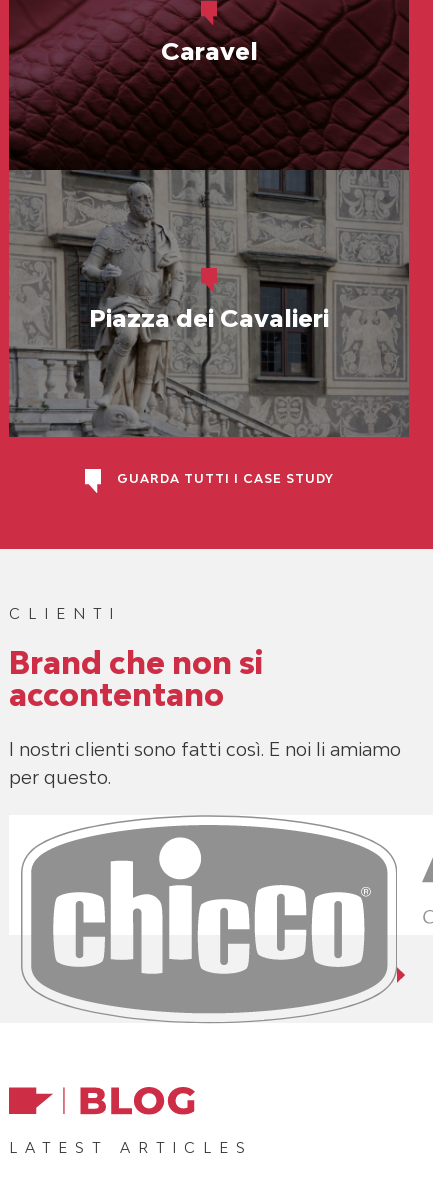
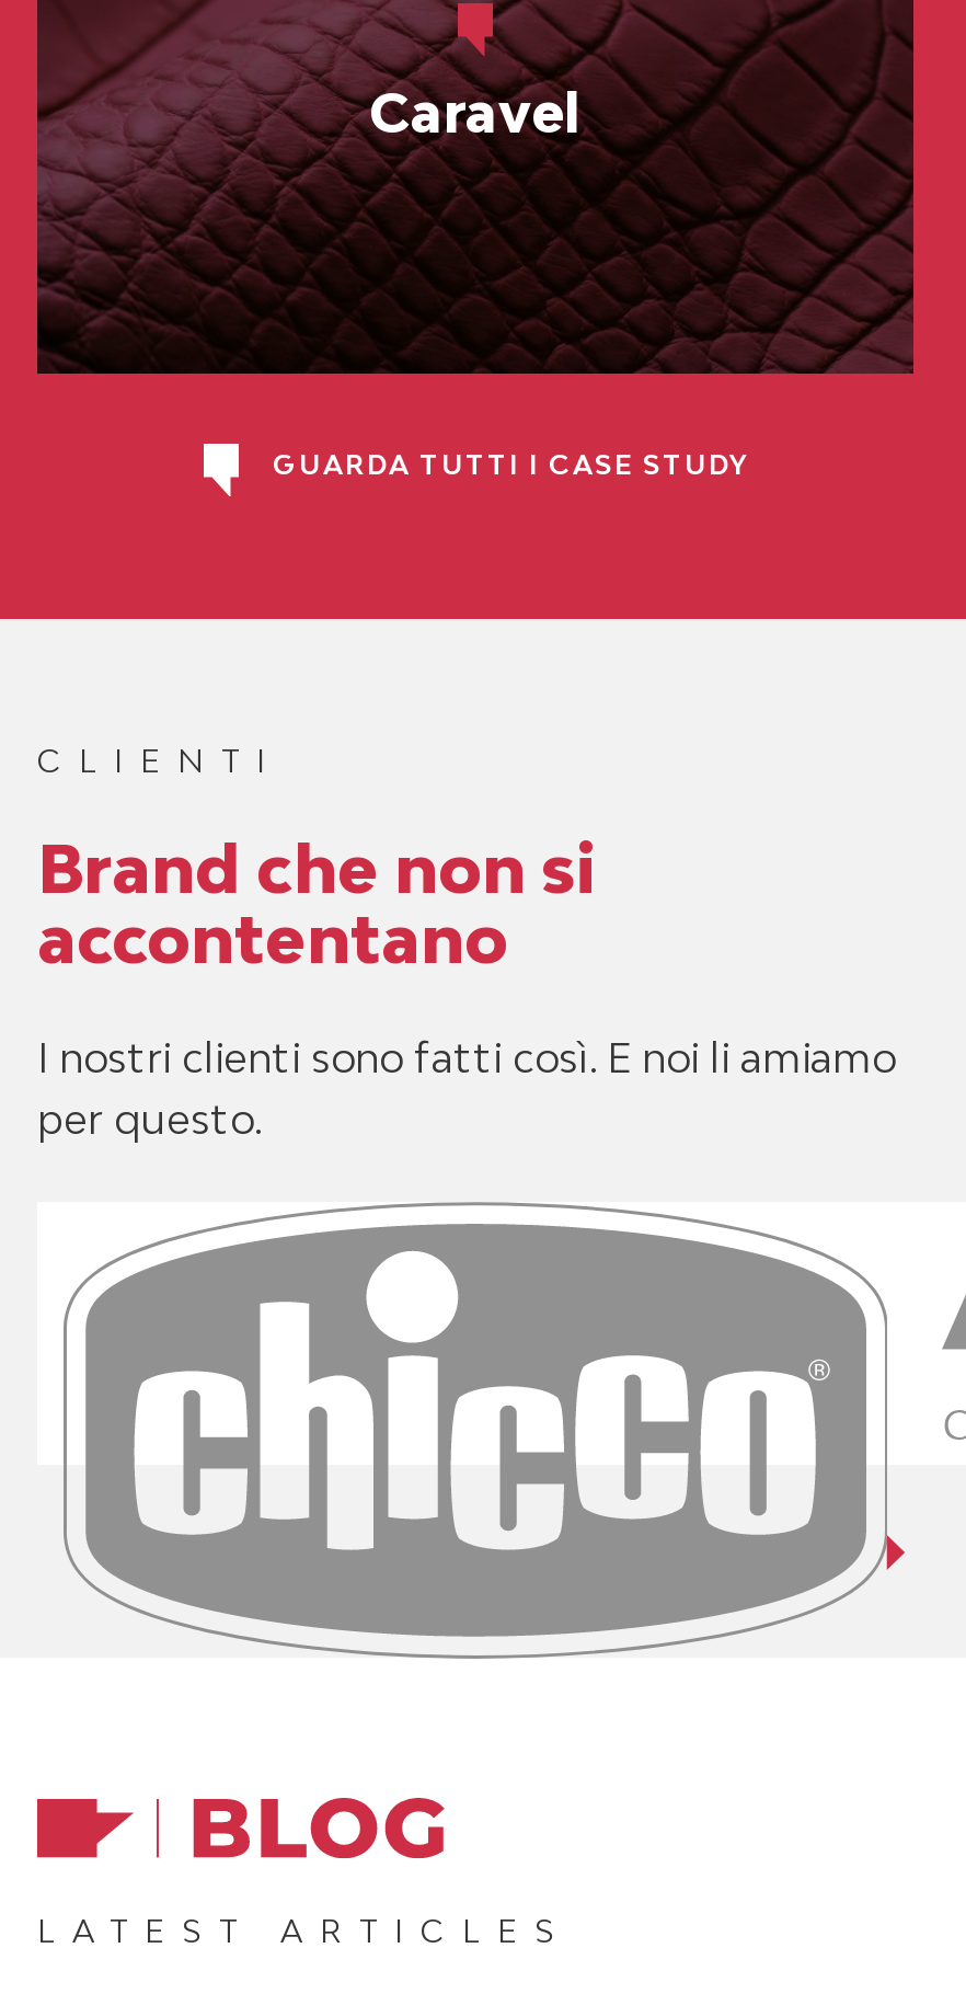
[9,170,409,438] [image] | Piazza dei Cavalieri -> none

